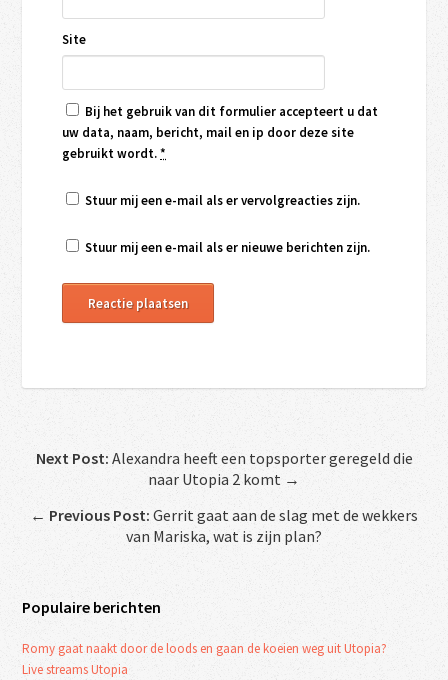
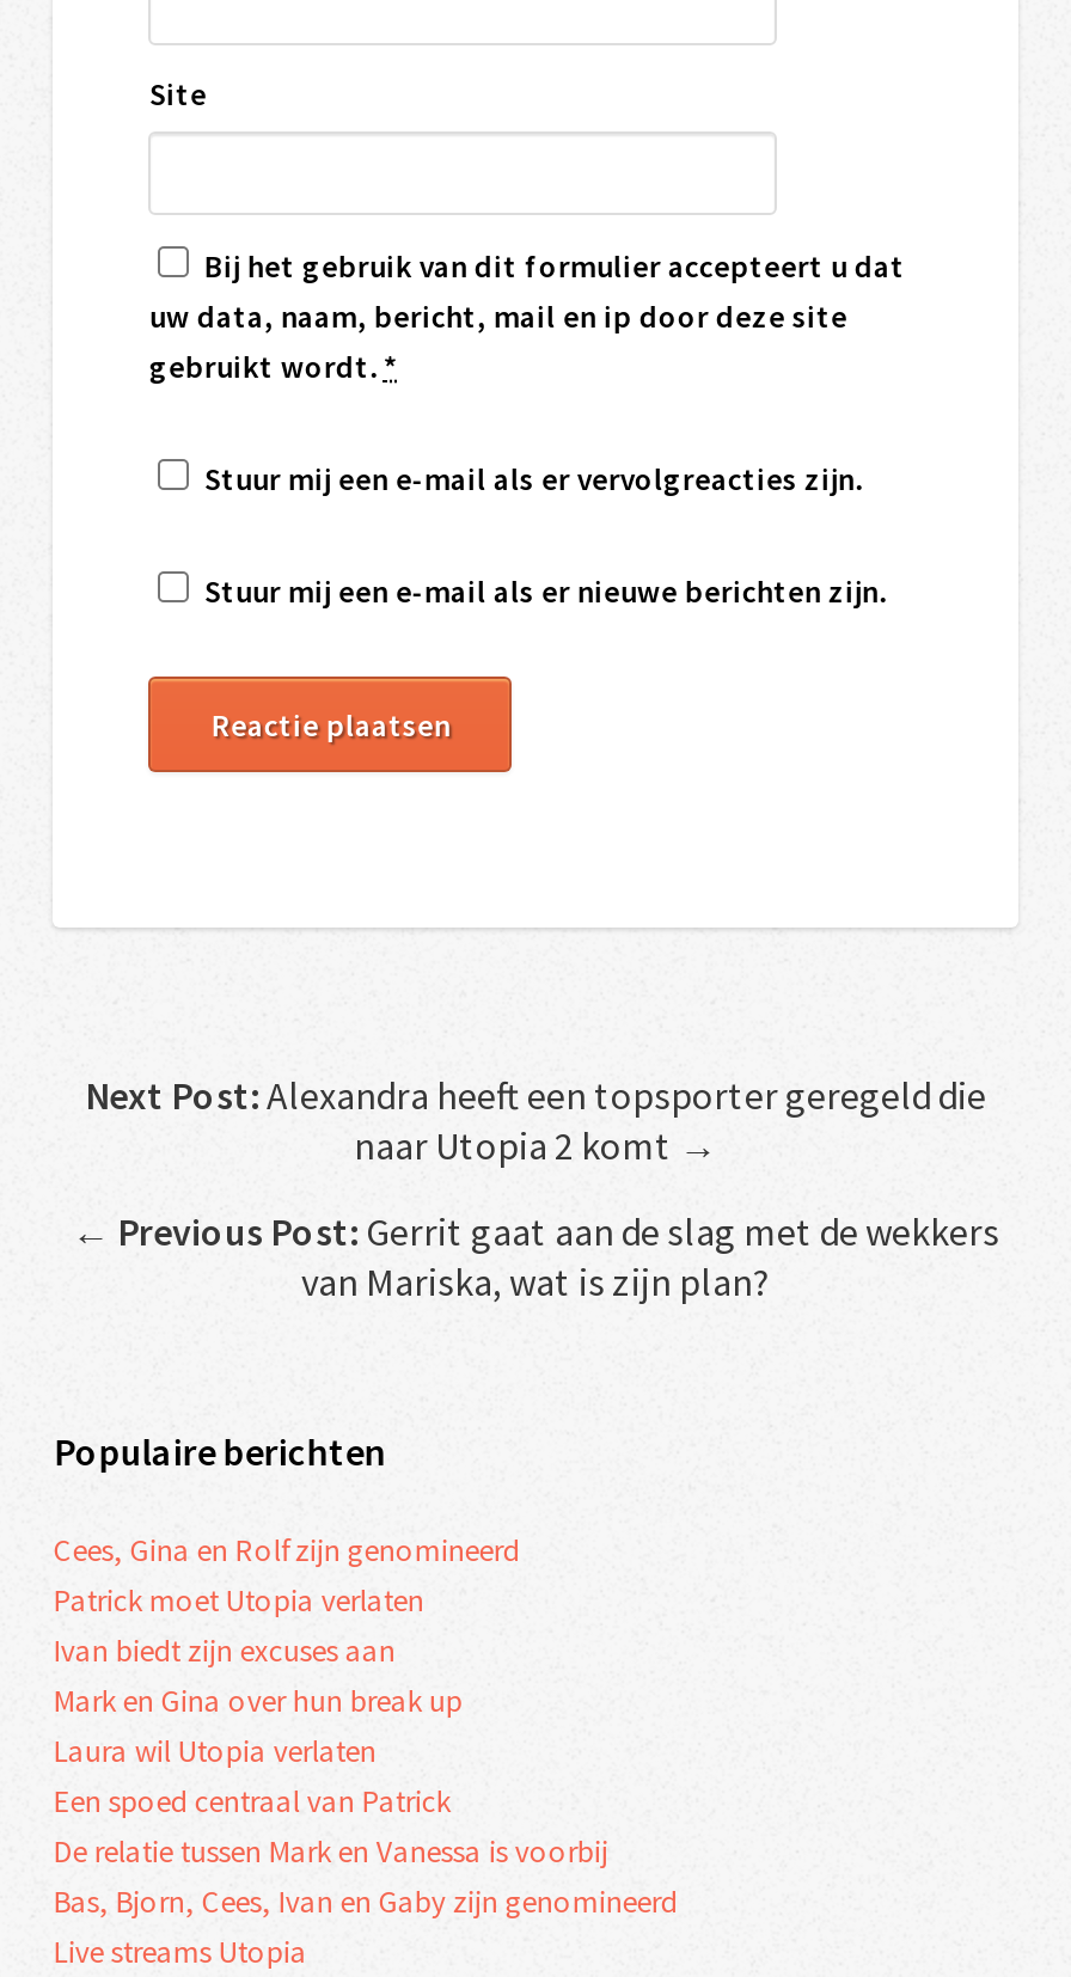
[22,640,387,657] Romy gaat naakt door de loods en gaan de koeien weg uit Utopia? -> [54,1529,678,1921] Cees, Gina en Rolf zijn genomineerd | Patrick moet Utopia verlaten | Ivan biedt zijn excuses aan | Mark en Gina over hun break up | Laura wil Utopia verlaten | Een spoed centraal van Patrick | De relatie tussen Mark en Vanessa is voorbij | Bas, Bjorn, Cees, Ivan en Gaby zijn genomineerd

